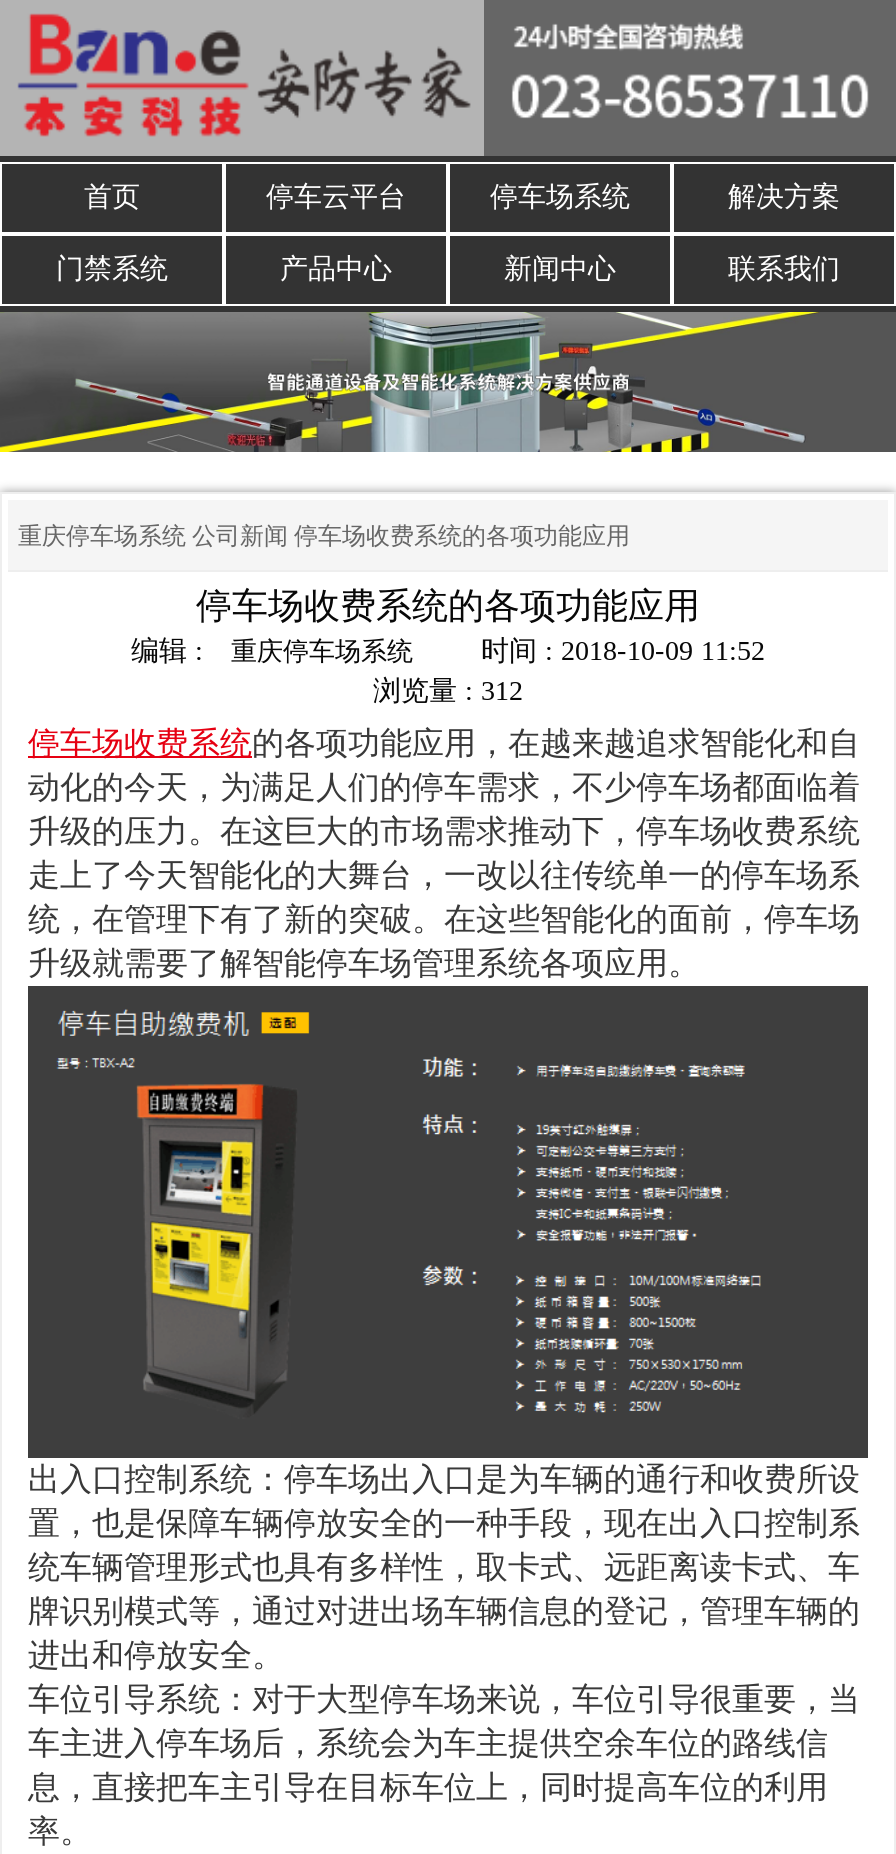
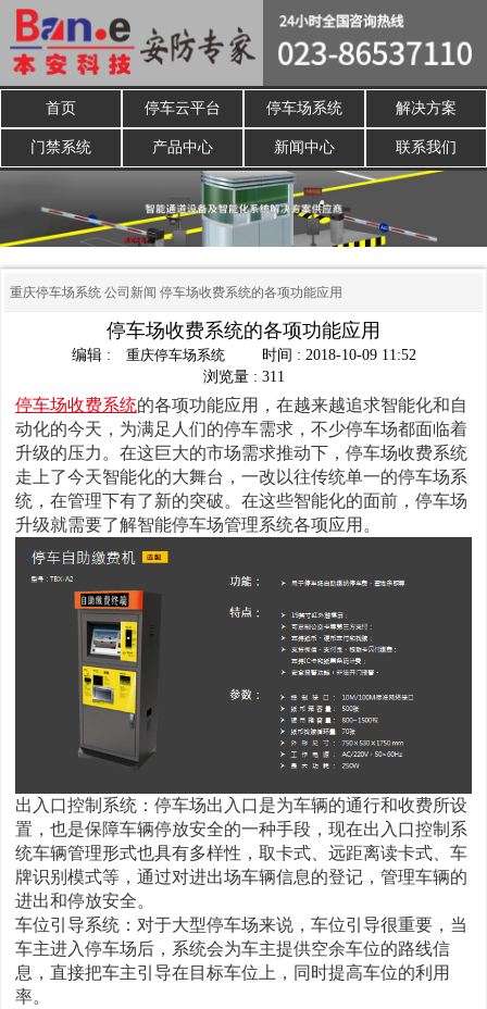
[373,676,523,706] 浏览量 : 312 -> [203,368,284,385] 浏览量 : 311

